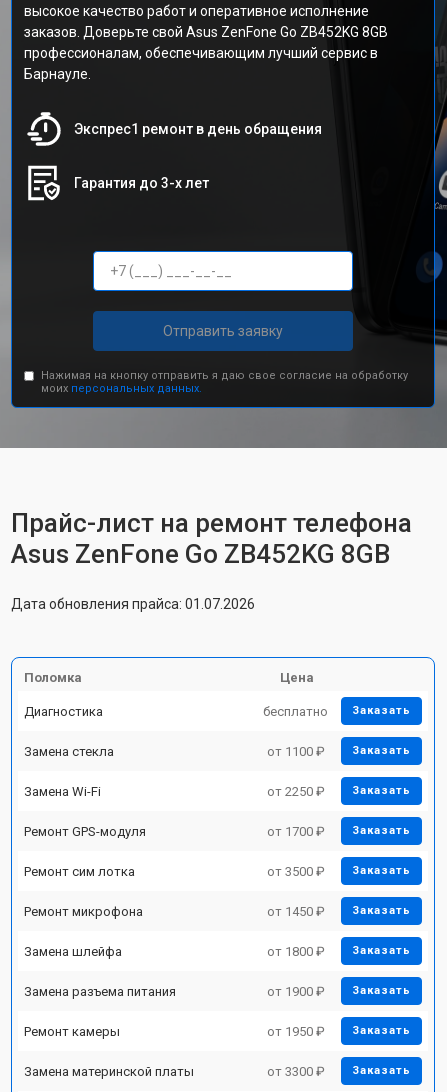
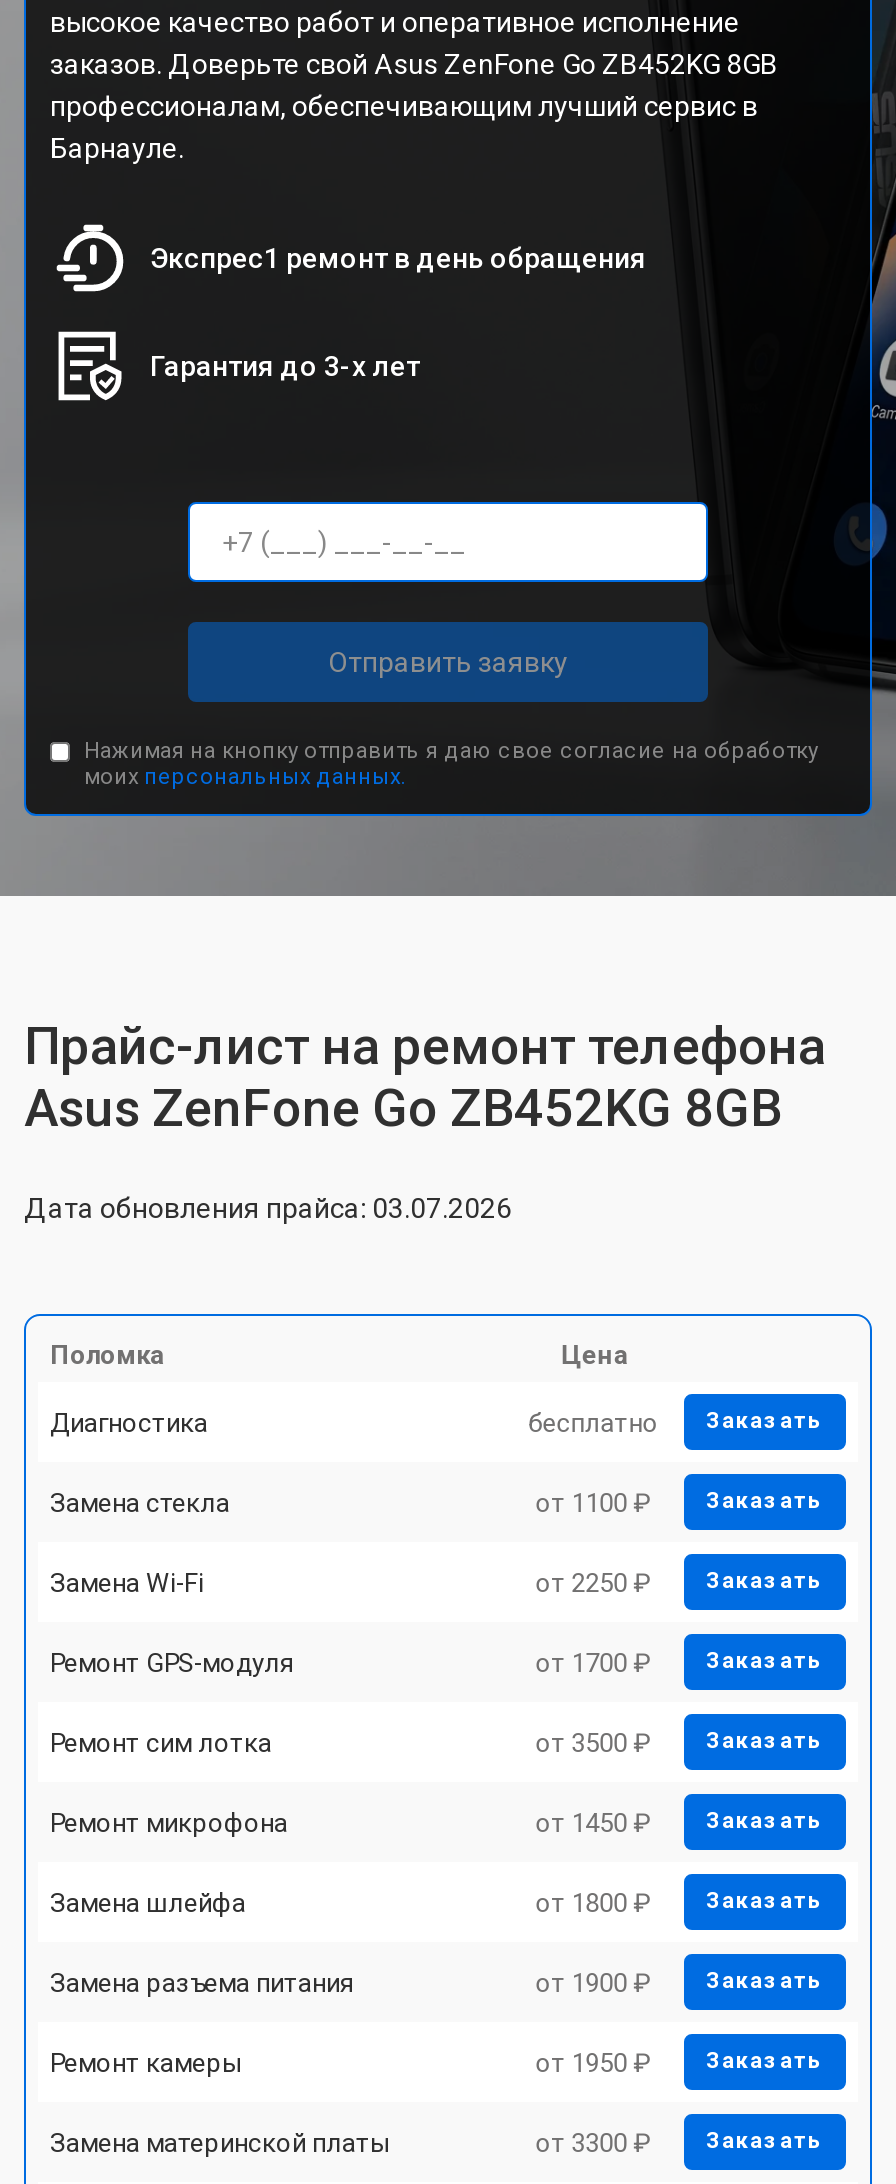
[11,596,255,612] Дата обновления прайса: 01.07.2026 -> [24,1192,512,1224] Дата обновления прайса: 03.07.2026

